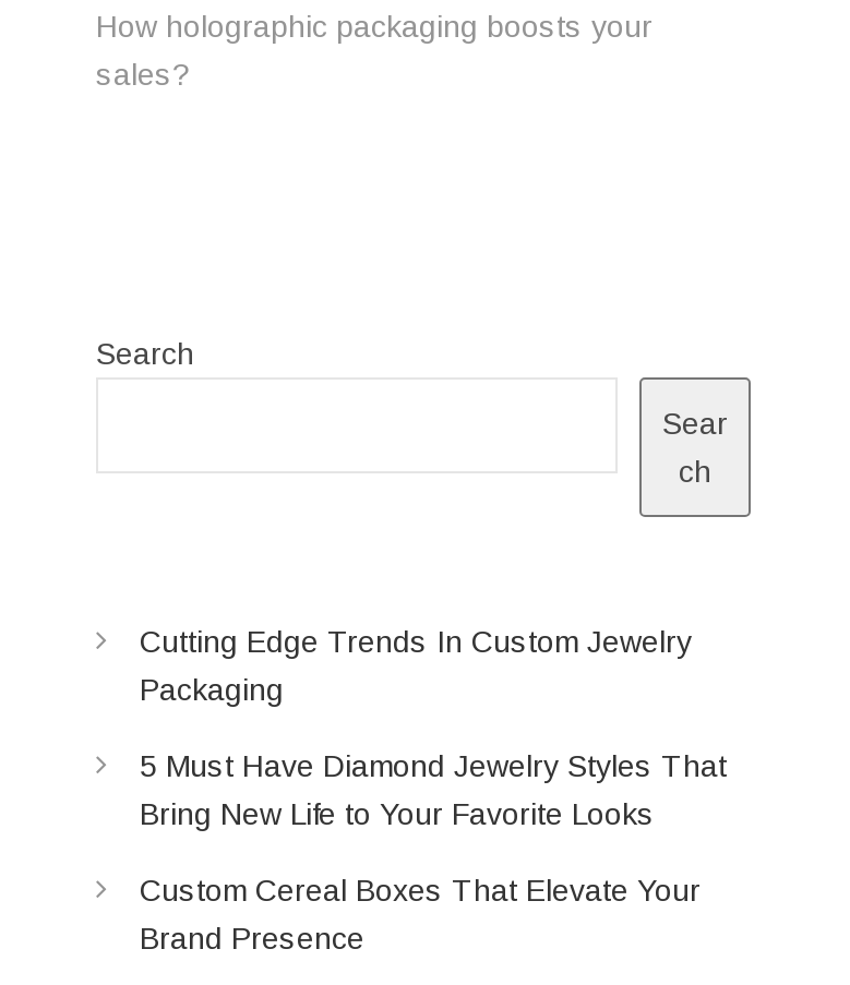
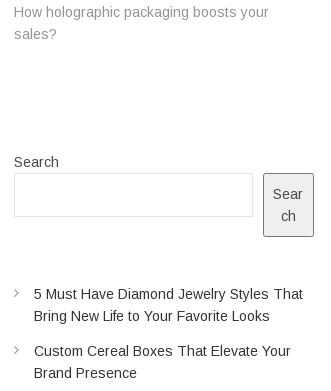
[140,624,692,707] Cutting Edge Trends In Custom Jewelry | Packaging -> none

